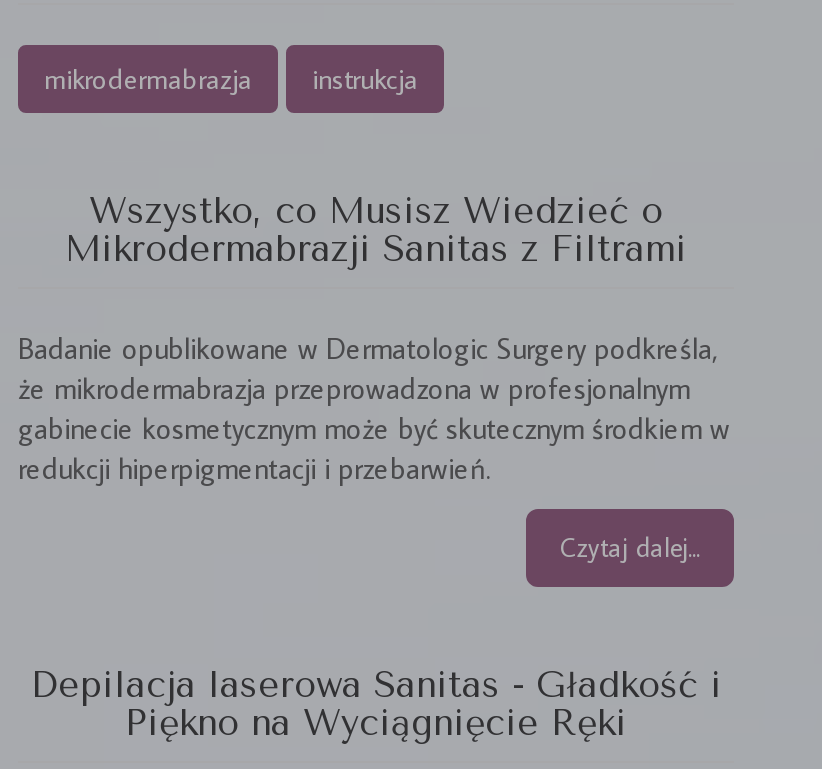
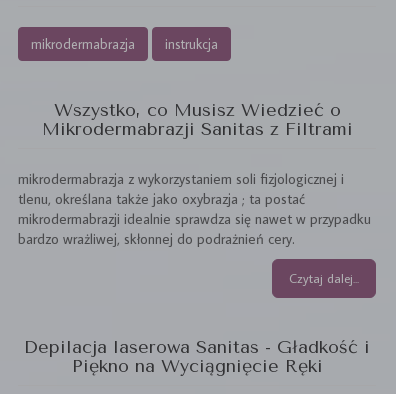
[18,329,730,487] Badanie opublikowane w Dermatologic Surgery podkreśla, | że mikrodermabrazja przeprowadzona w profesjonalnym | gabinecie kosmetycznym może być skutecznym środkiem w | redukcji hiperpigmentacji i przebarwień. -> [18,169,371,248] mikrodermabrazja z wykorzystaniem soli fizjologicznej i | tlenu, określana także jako oxybrazja ; ta postać | mikrodermabrazji idealnie sprawdza się nawet w przypadku | bardzo wrażliwej, skłonnej do podrażnień cery.

